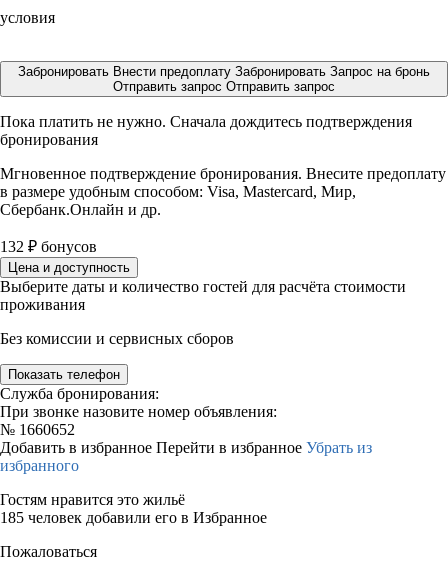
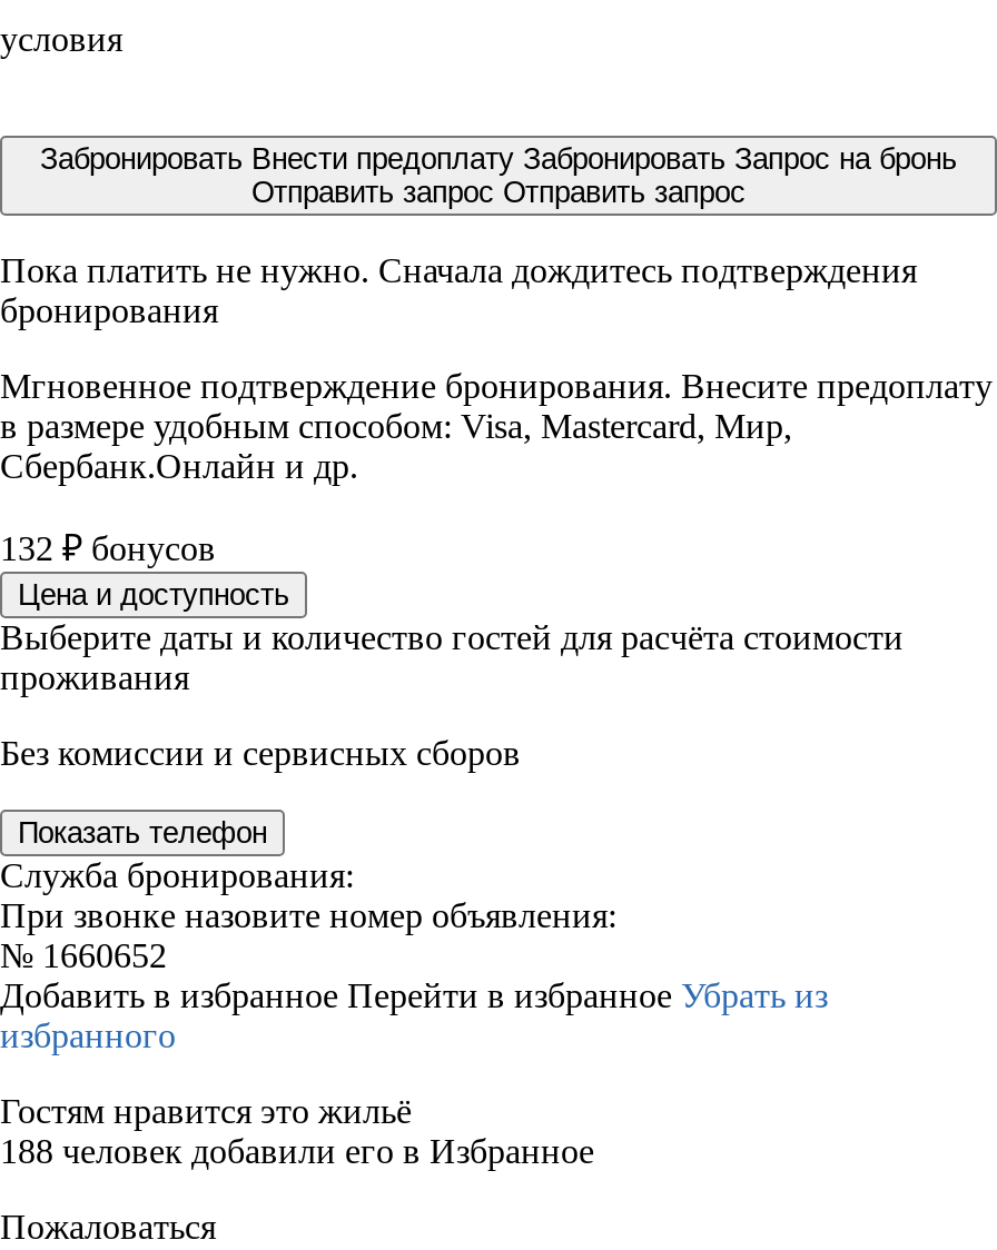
[0,509,267,526] 185 человек добавили его в Избранное -> [0,1132,594,1170] 188 человек добавили его в Избранное

